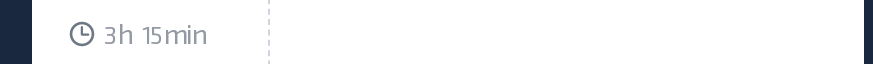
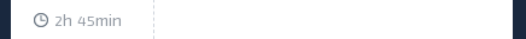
[104,16,208,50] 3h 15 min -> [54,9,122,30] 2h 45 min

